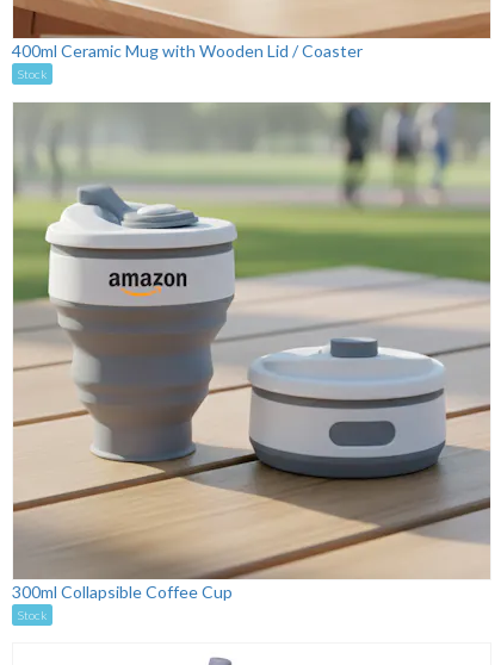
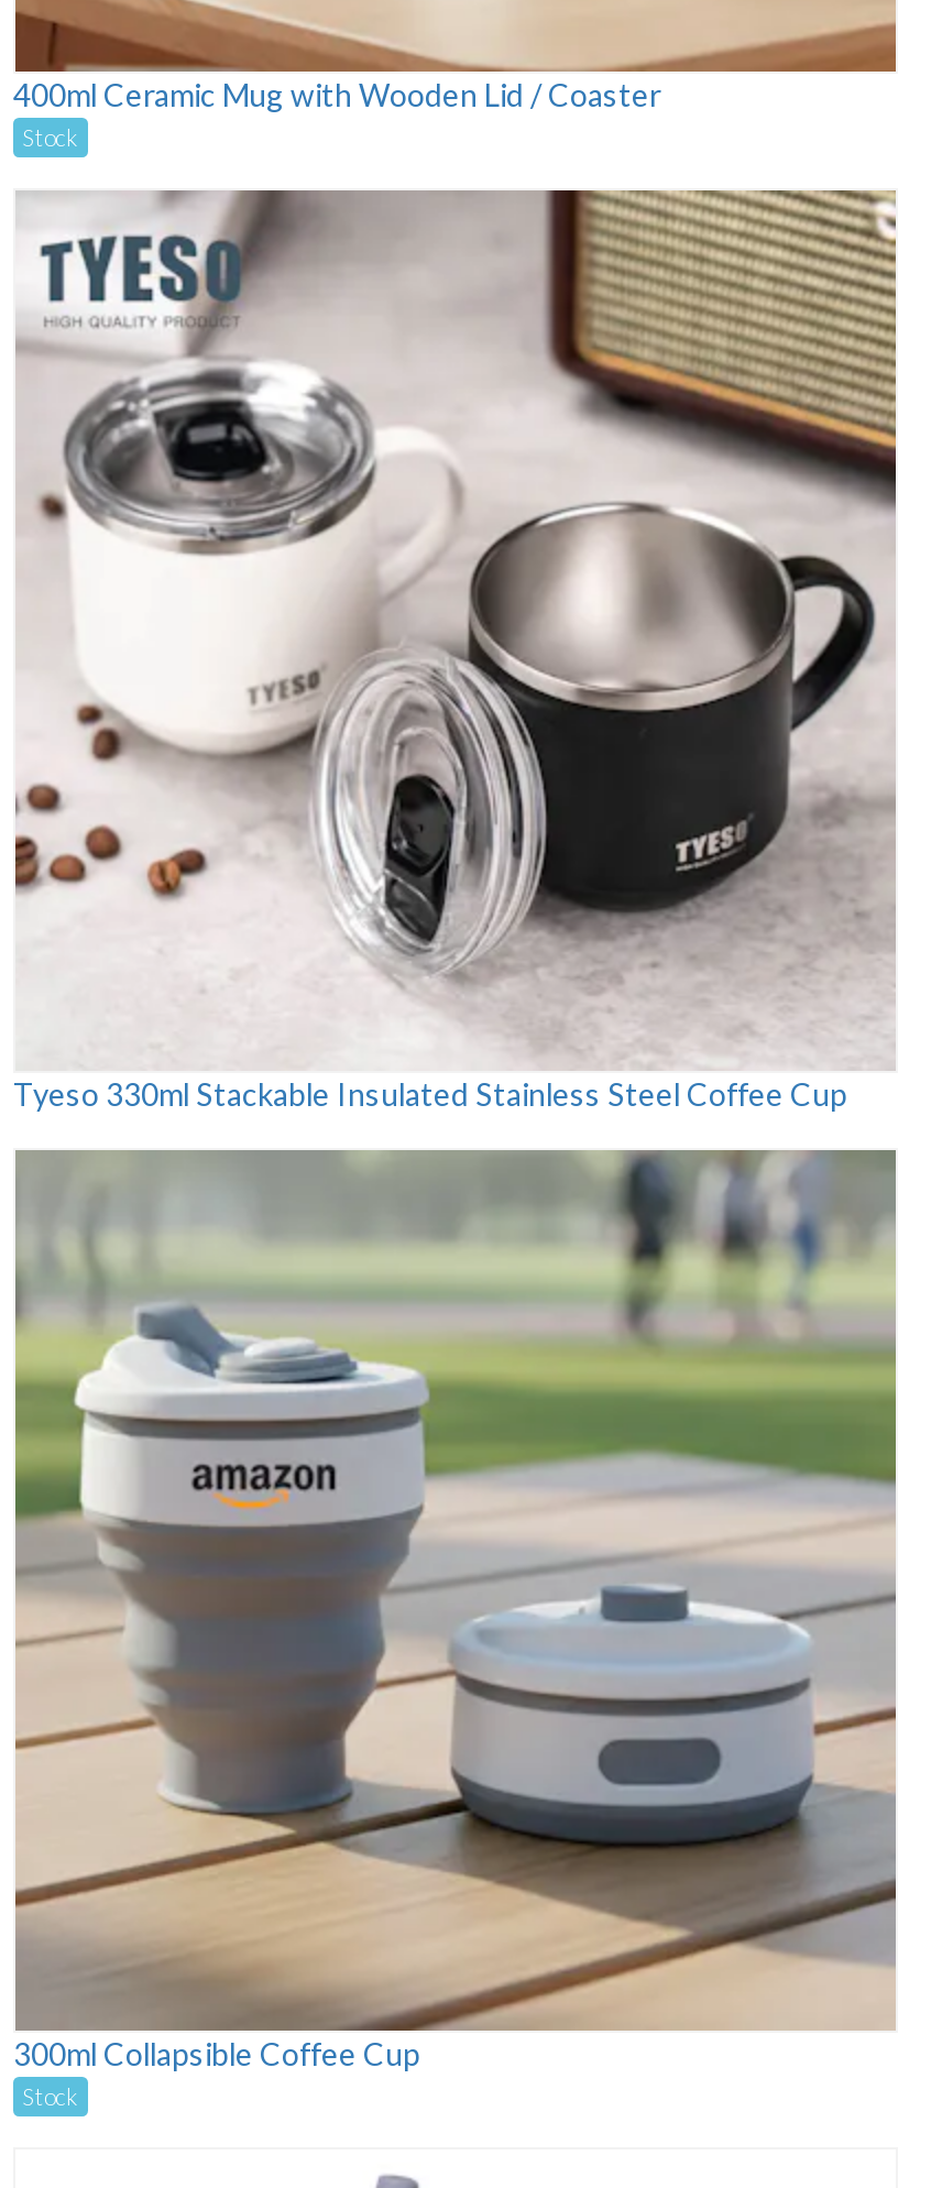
none -> [13,189,898,1112] [image] | Tyeso 330ml Stackable Insulated Stainless Steel Coffee Cup

